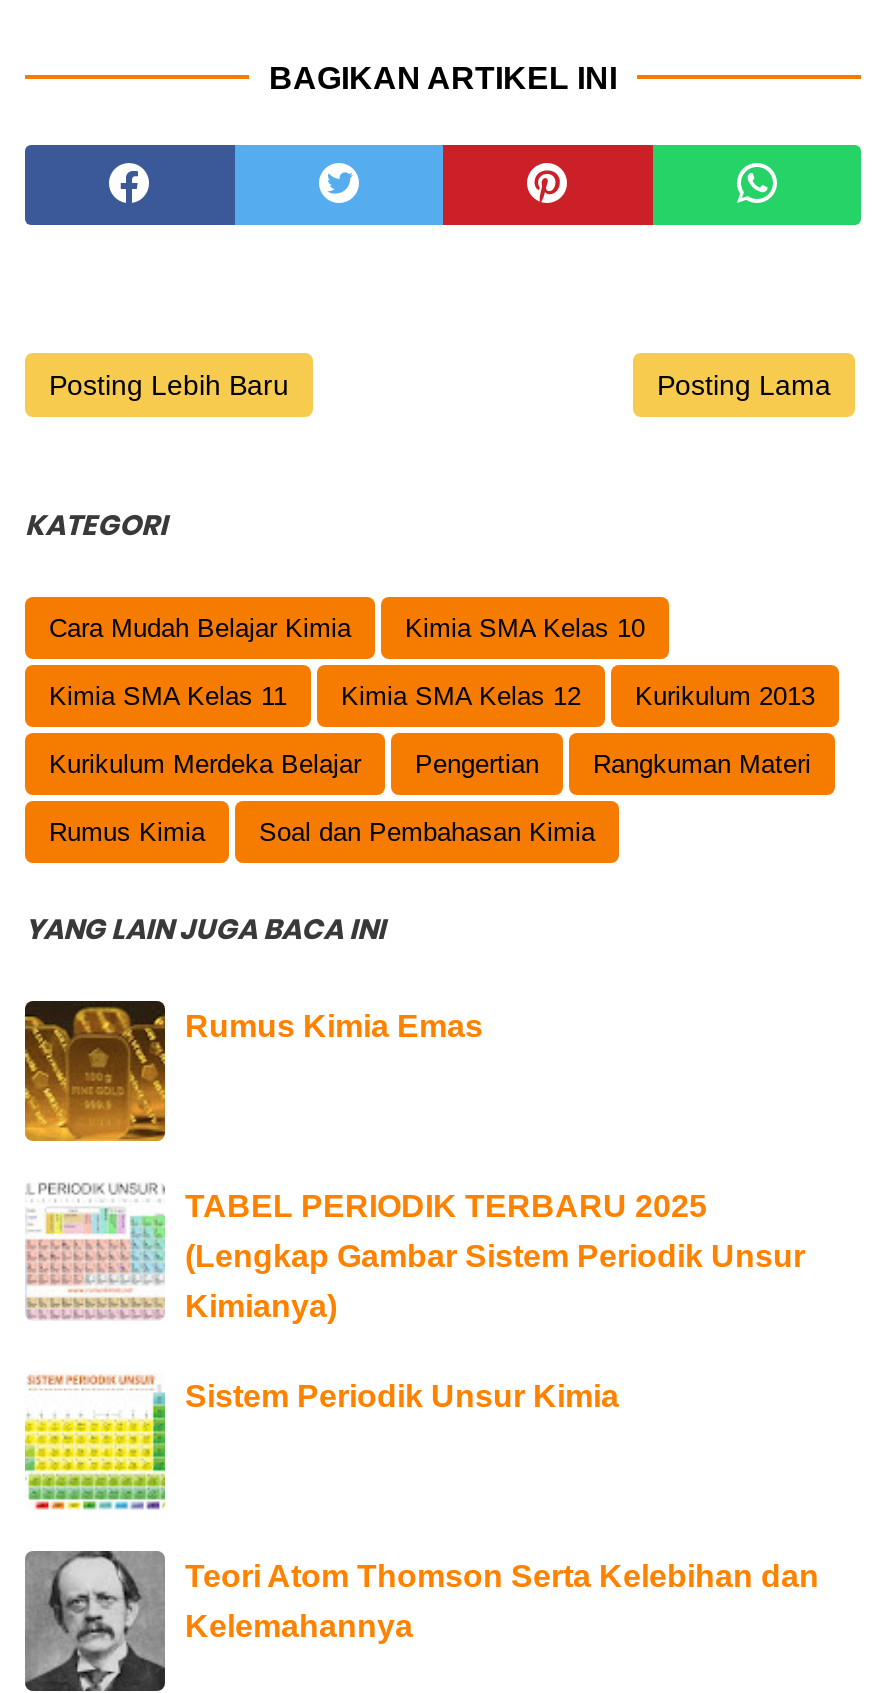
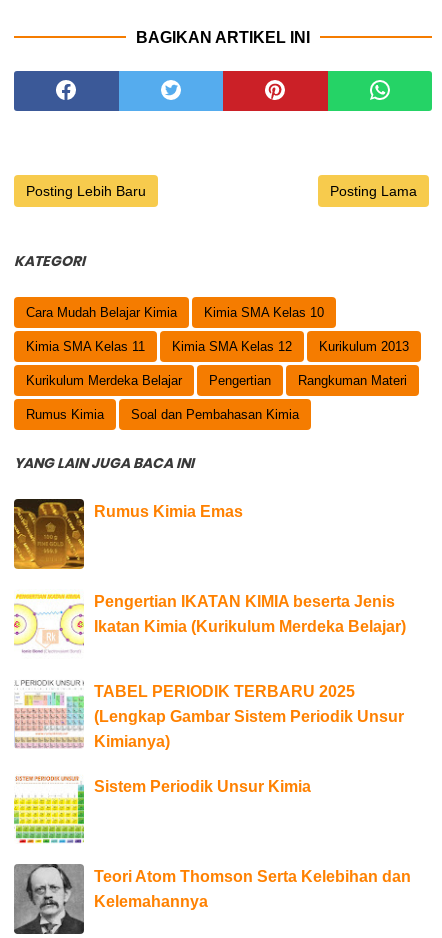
none -> [14,591,406,658] [image] | Pengertian IKATAN KIMIA beserta Jenis | Ikatan Kimia (Kurikulum Merdeka Belajar)

